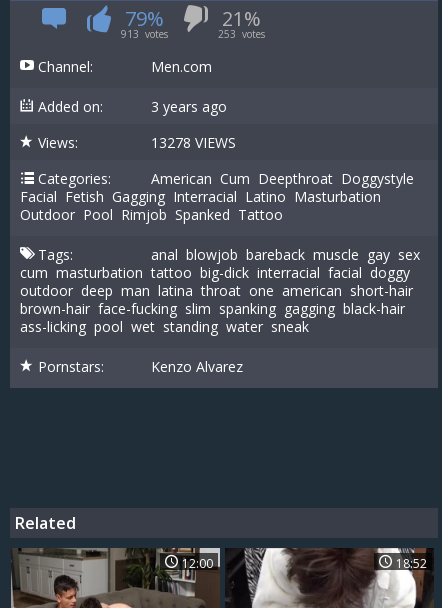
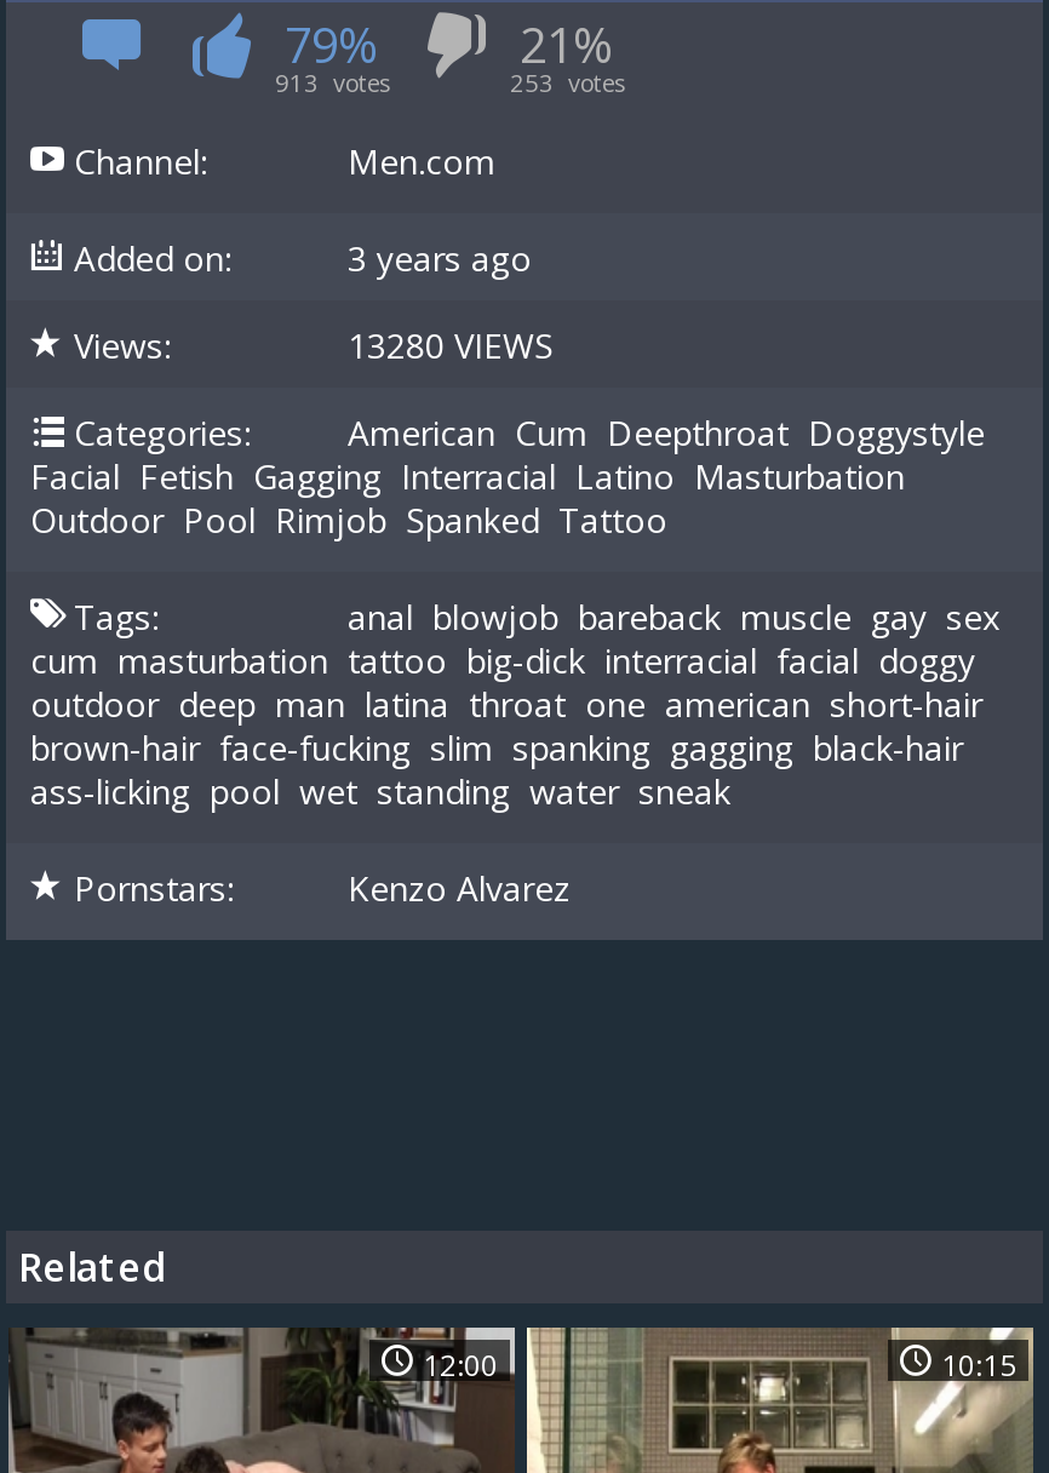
[135,133,236,152] 13278 VIEWS -> [309,323,554,369] 13280 VIEWS
[396,555,427,572] 18:52 -> [941,1346,1016,1387] 10:15

